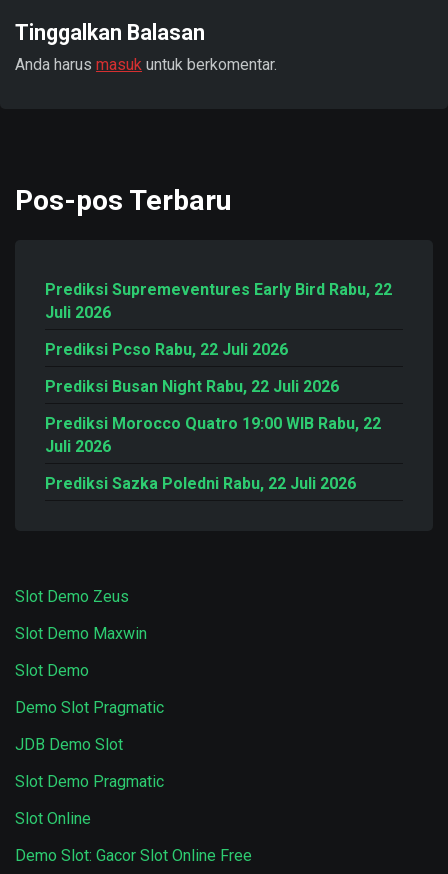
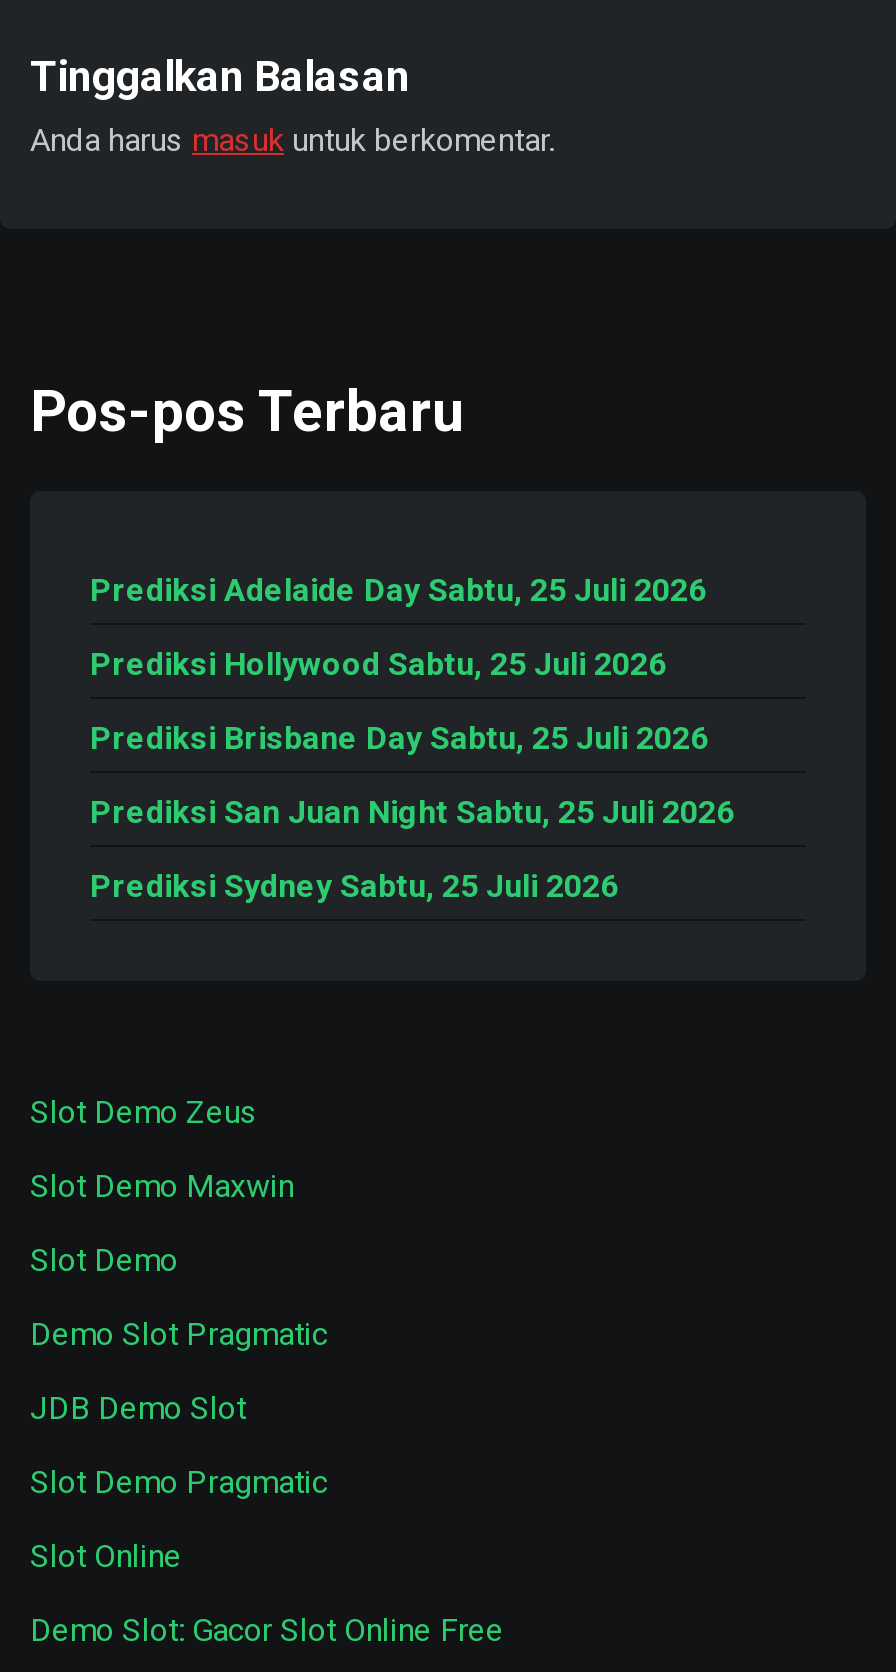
[45,280,392,322] Prediksi Supremeventures Early Bird Rabu, 22 | Juli 2026 -> [90,571,706,609] Prediksi Adelaide Day Sabtu, 25 Juli 2026
[45,340,288,359] Prediksi Pcso Rabu, 22 Juli 2026 -> [90,645,666,683] Prediksi Hollywood Sabtu, 25 Juli 2026
[45,377,339,396] Prediksi Busan Night Rabu, 22 Juli 2026 -> [90,719,708,757] Prediksi Brisbane Day Sabtu, 25 Juli 2026
[45,414,381,456] Prediksi Morocco Quatro 19:00 WIB Rabu, 22 | Juli 2026 -> [90,793,734,831] Prediksi San Juan Night Sabtu, 25 Juli 2026
[45,474,356,493] Prediksi Sazka Poledni Rabu, 22 Juli 2026 -> [90,867,618,905] Prediksi Sydney Sabtu, 25 Juli 2026

